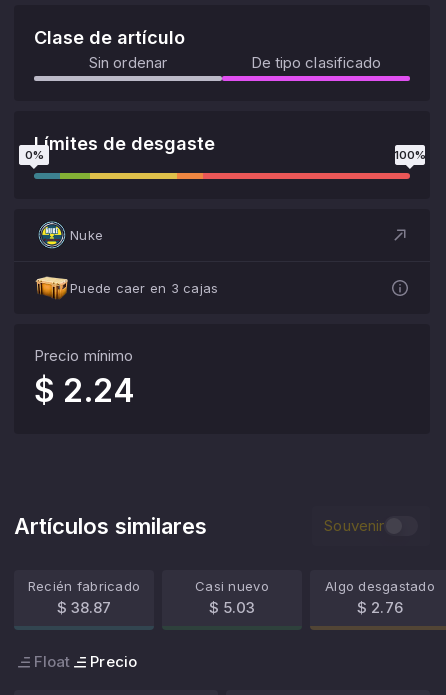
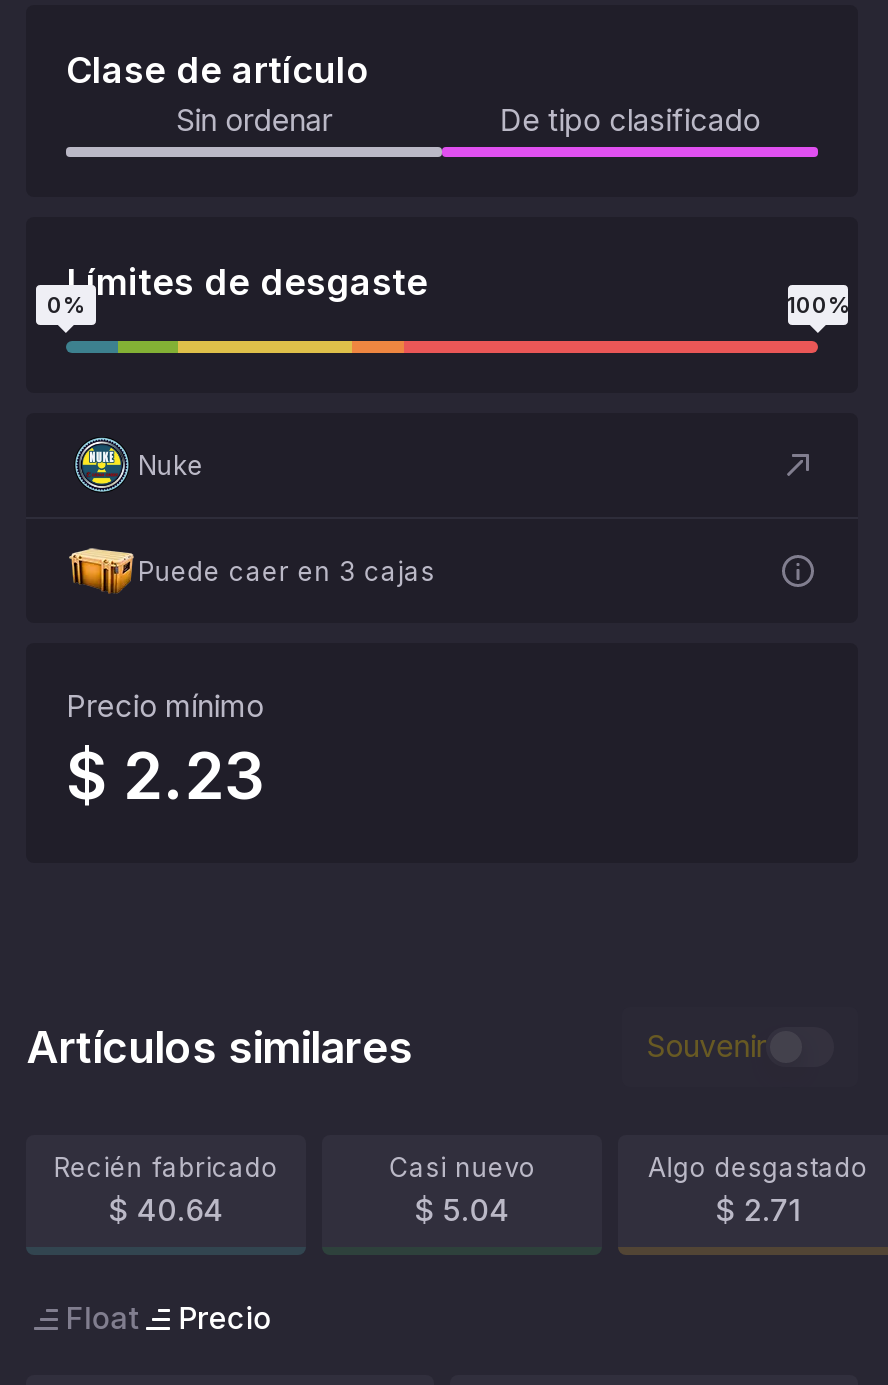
[34,371,135,410] $ 2.24 -> [66,737,266,815] $ 2.23
[57,598,111,617] $ 38.87 -> [108,1191,224,1229] $ 40.64
[209,598,255,617] $ 5.03 -> [415,1191,509,1229] $ 5.04
[357,598,403,617] $ 2.76 -> [716,1191,800,1229] $ 2.71

